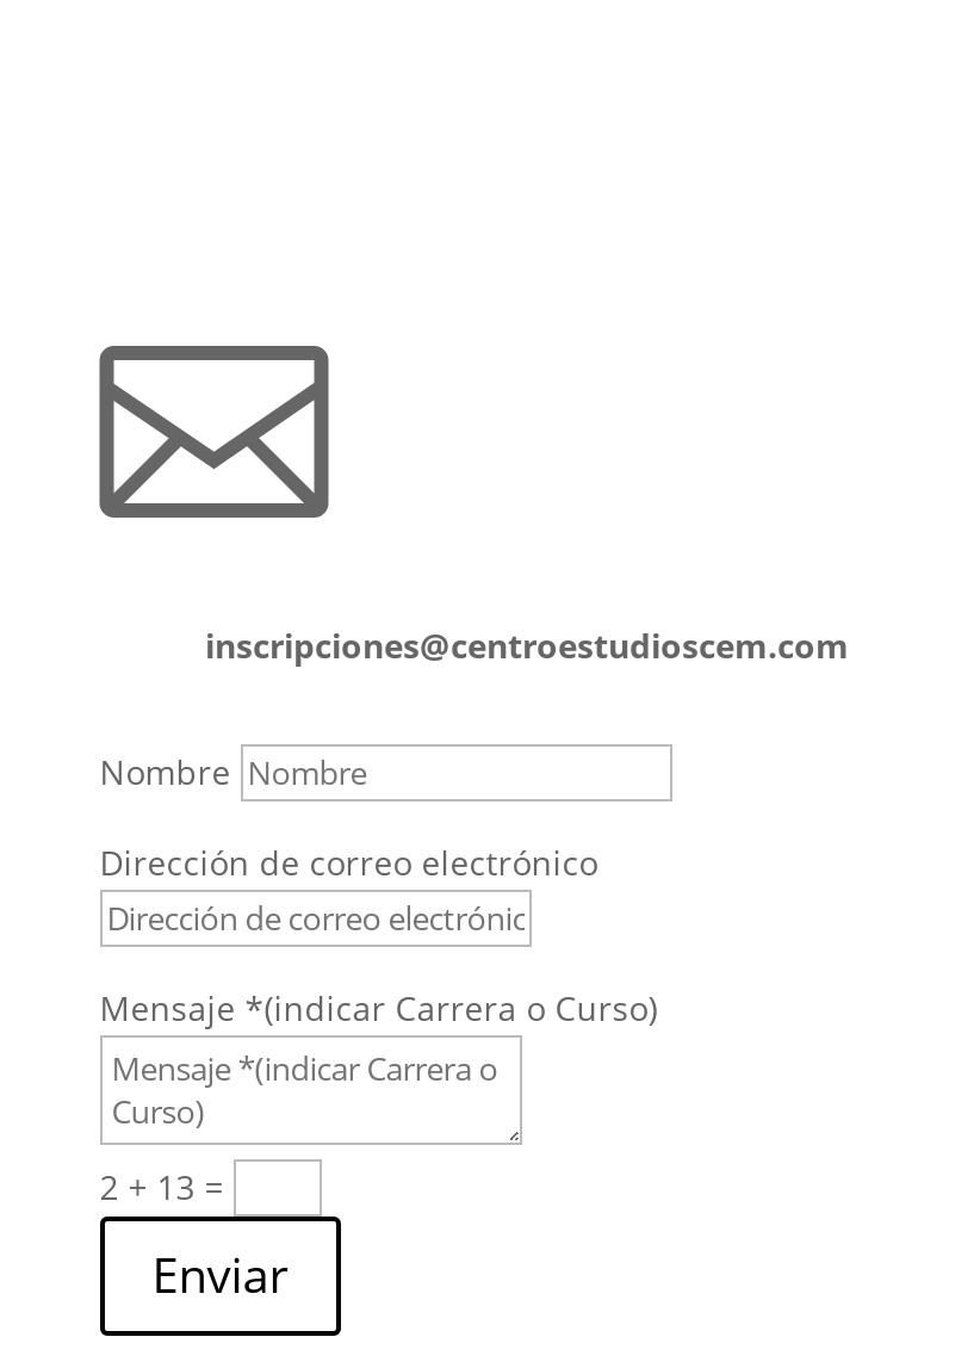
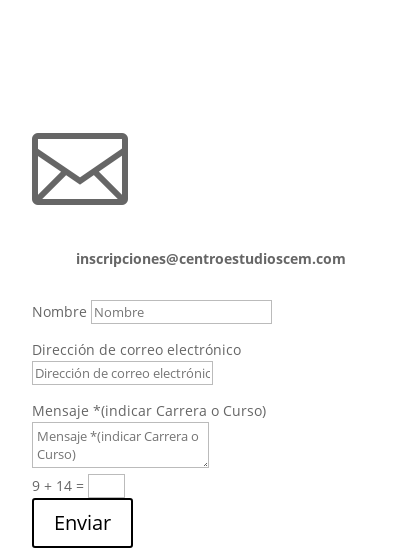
[100,1164,233,1209] 2 + 13 = -> [32,476,88,495] 9 + 14 =

